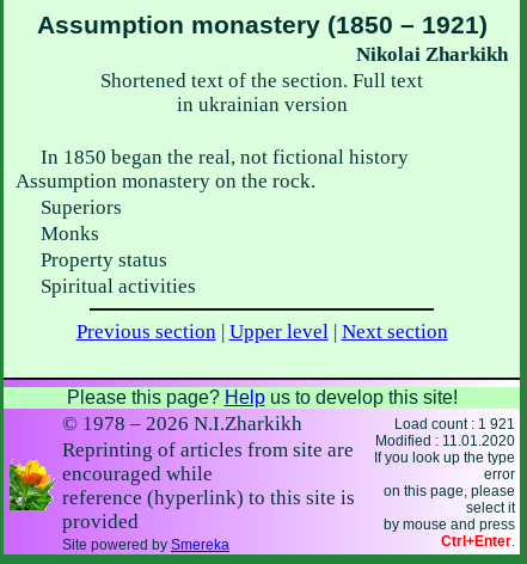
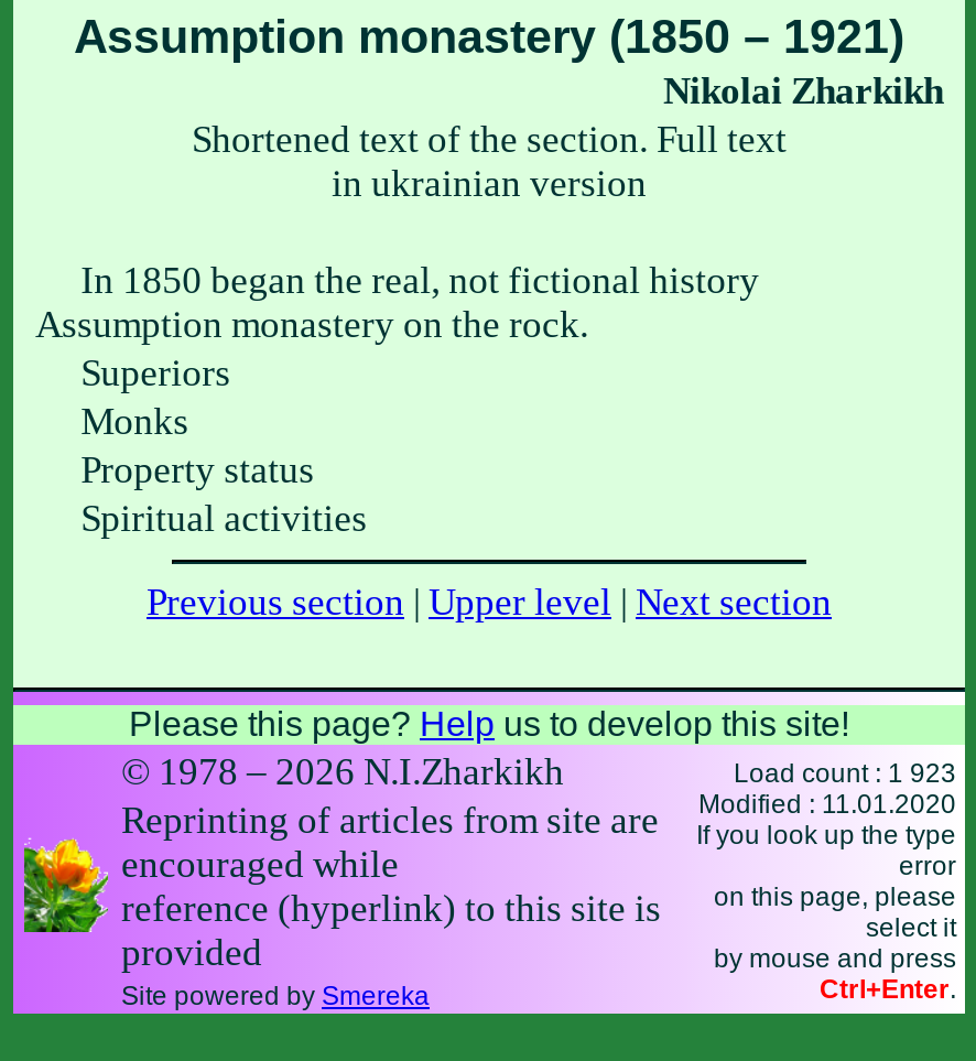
[394,416,515,433] Load count : 1 921 -> [734,758,956,789] Load count : 1 923

